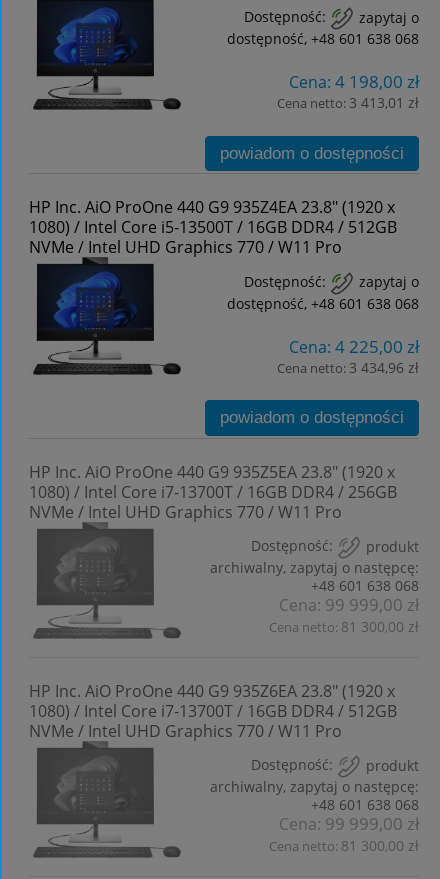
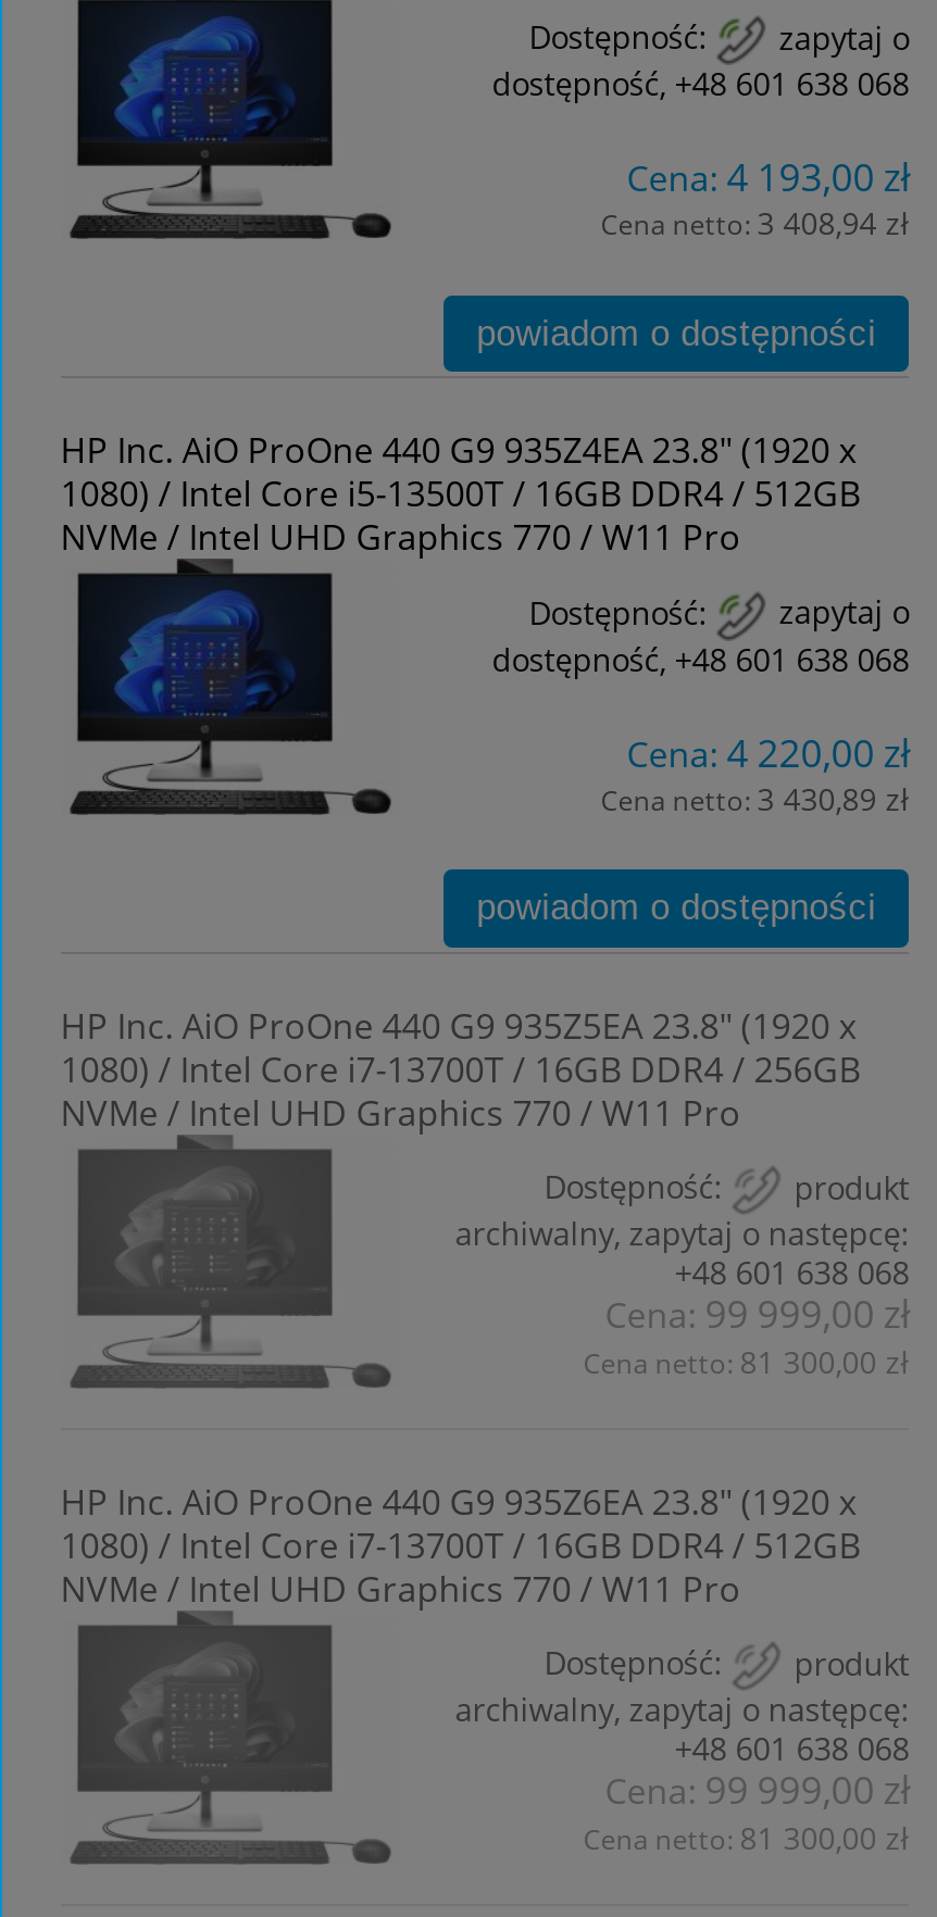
[289,69,419,93] Cena: 4 198,00 zł -> [627,150,909,202] Cena: 4 193,00 zł
[277,93,419,112] Cena netto: 3 413,01 zł -> [600,202,909,244] Cena netto: 3 408,94 zł
[289,333,419,357] Cena: 4 225,00 zł -> [627,725,909,777] Cena: 4 220,00 zł
[277,358,419,377] Cena netto: 3 434,96 zł -> [600,777,909,819] Cena netto: 3 430,89 zł

